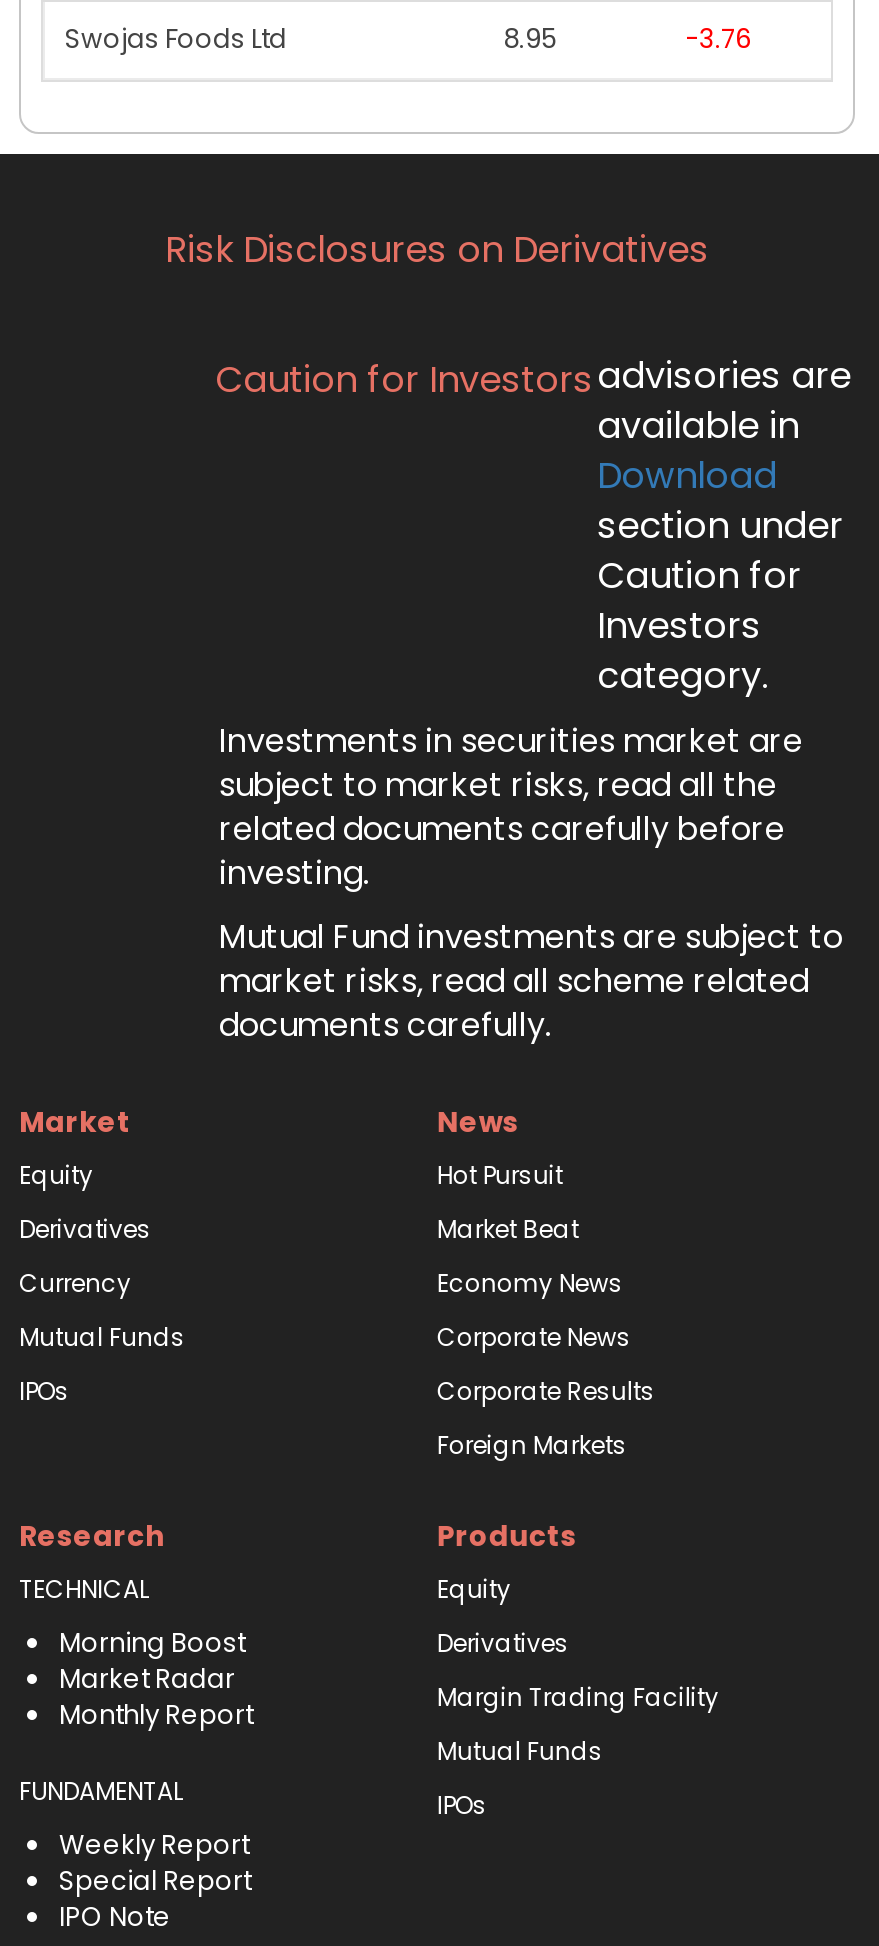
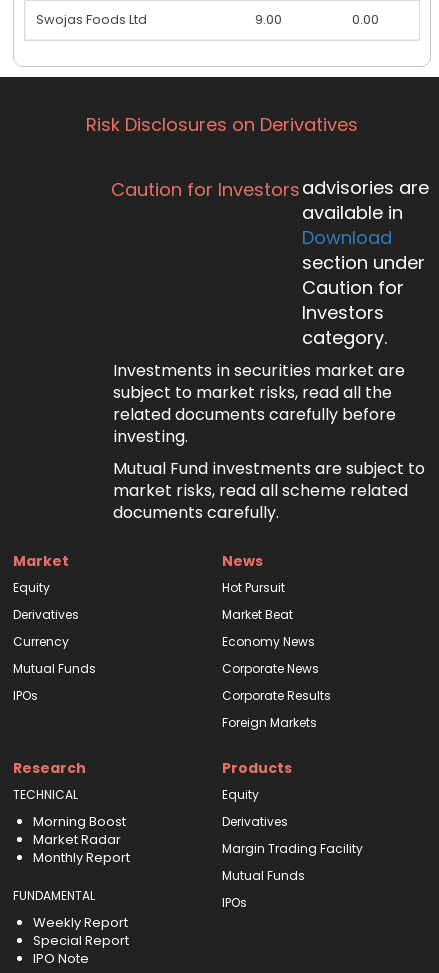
[503,21,557,59] 8.95 -> [255,10,282,29] 9.00
[685,21,751,59] -3.76 -> [352,10,379,29] 0.00

